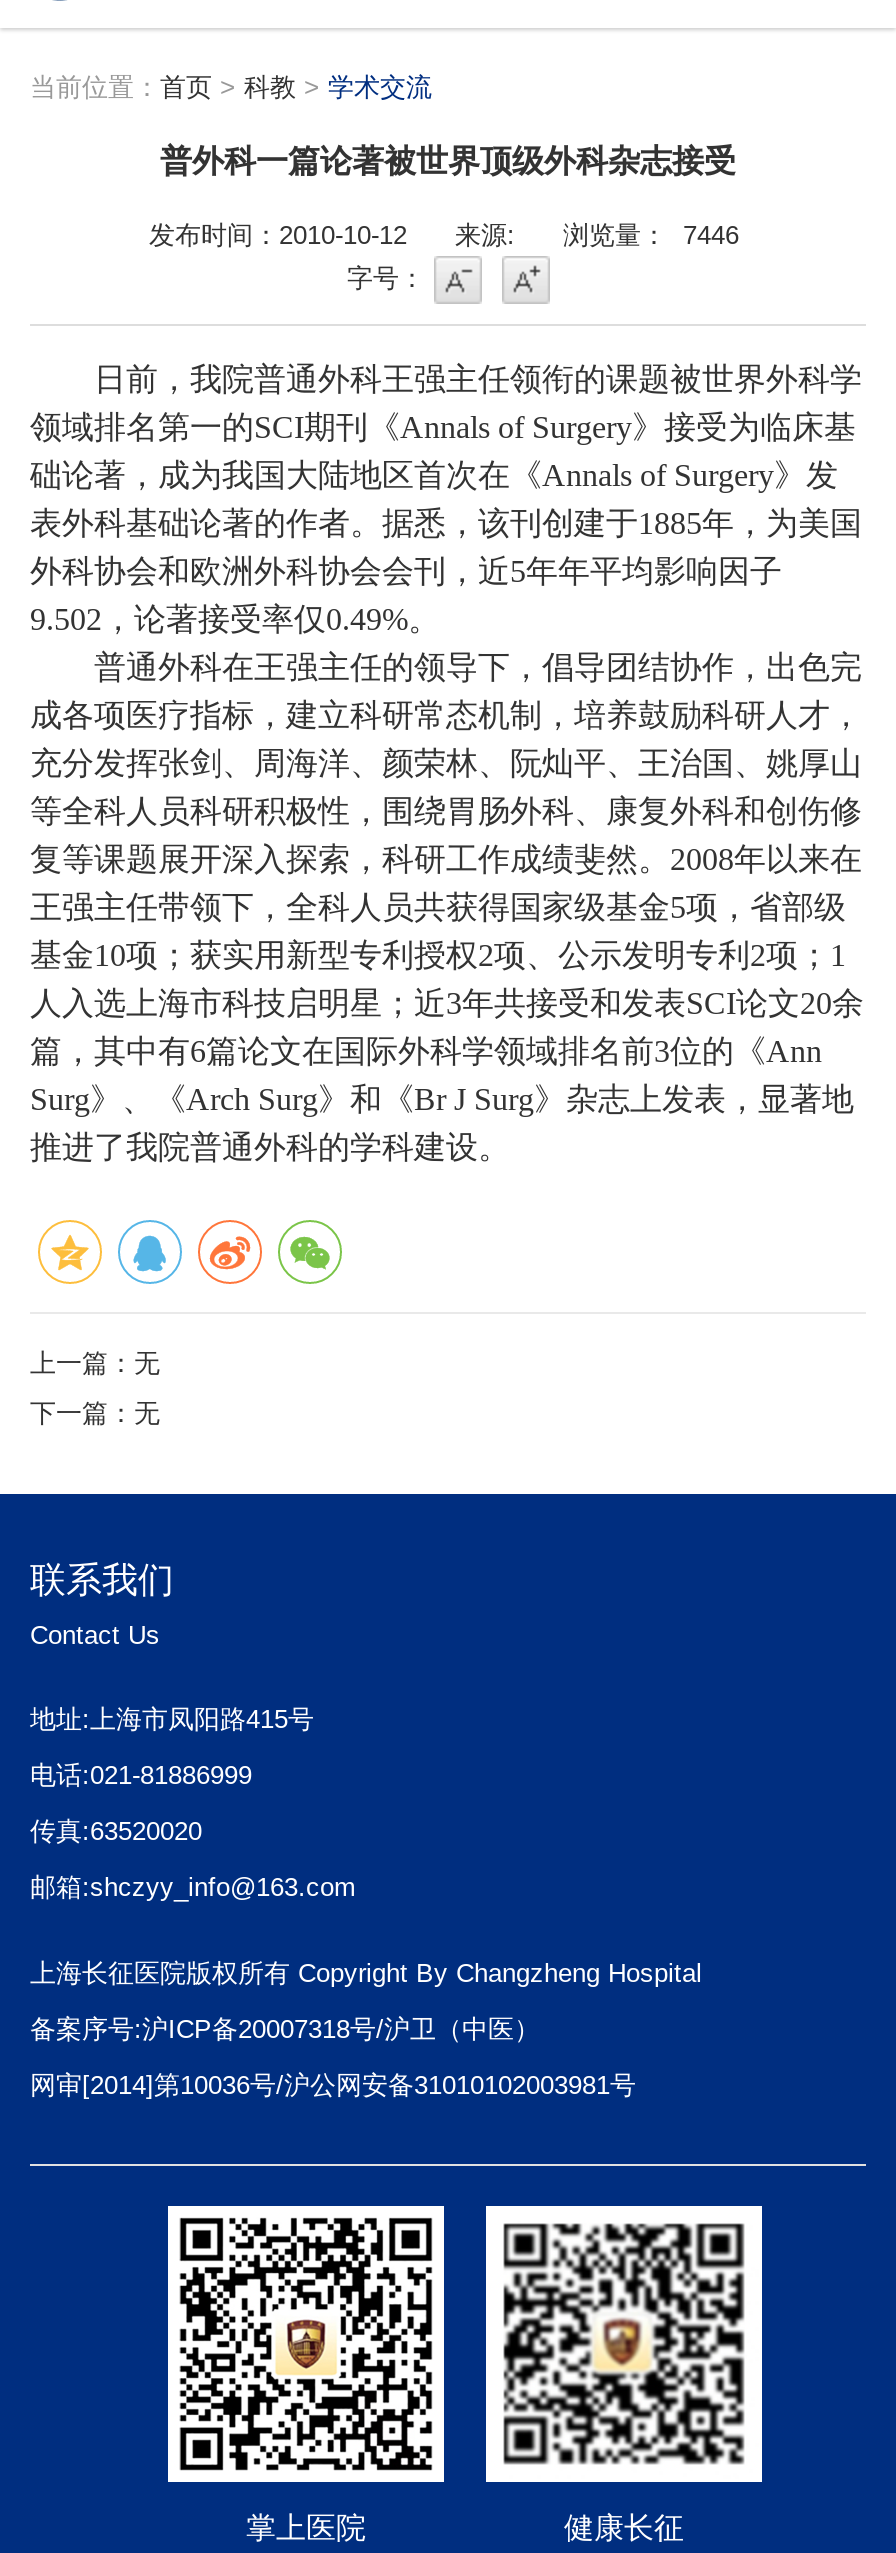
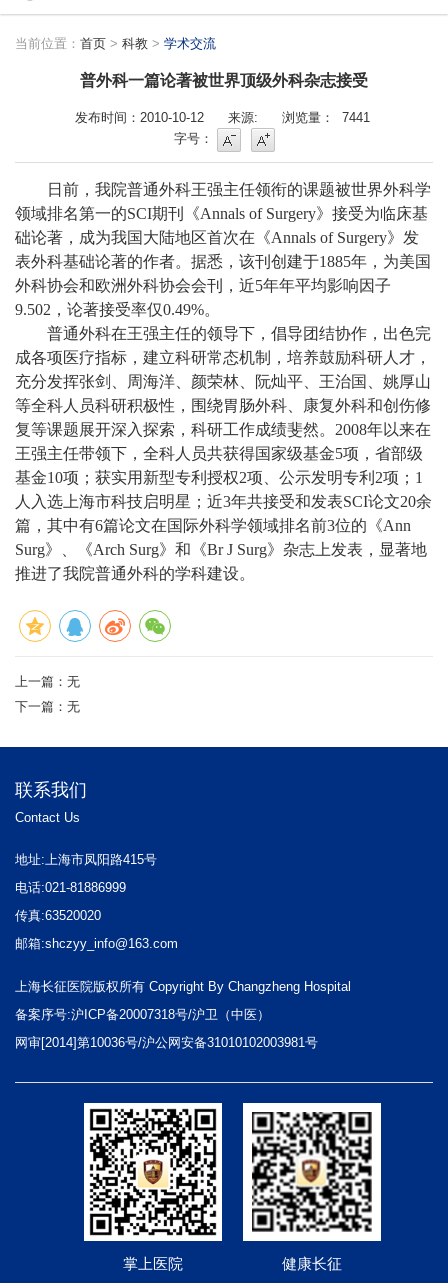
[149,220,739,250] 发布时间：2010-10-12 来源: 浏览量： 7446 -> [74,110,369,125] 发布时间：2010-10-12 来源: 浏览量： 7441

